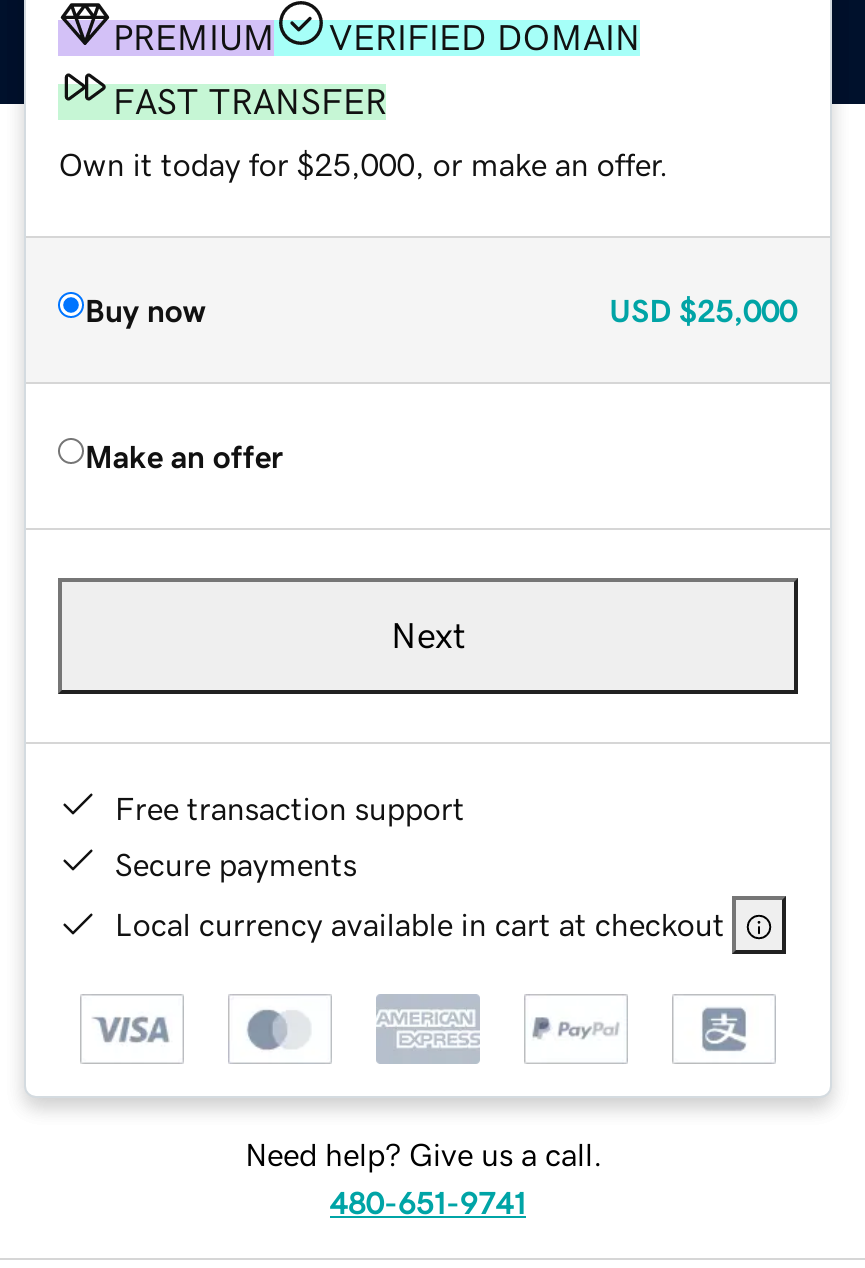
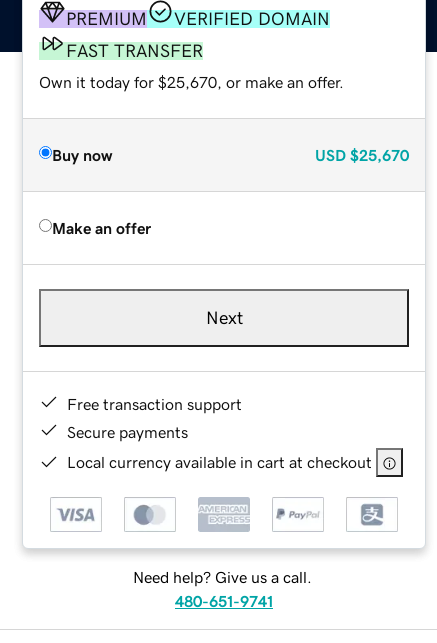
[59,147,669,179] Own it today for $25,000, or make an offer. -> [39,74,344,90] Own it today for $25,670, or make an offer.
[609,293,797,325] USD $25,000 -> [315,147,409,163] USD $25,670

